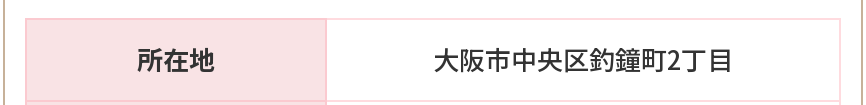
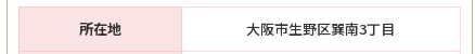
[433,39,733,77] 大阪市中央区釣鐘町2丁目 -> [247,19,395,39] 大阪市生野区巽南3丁目

